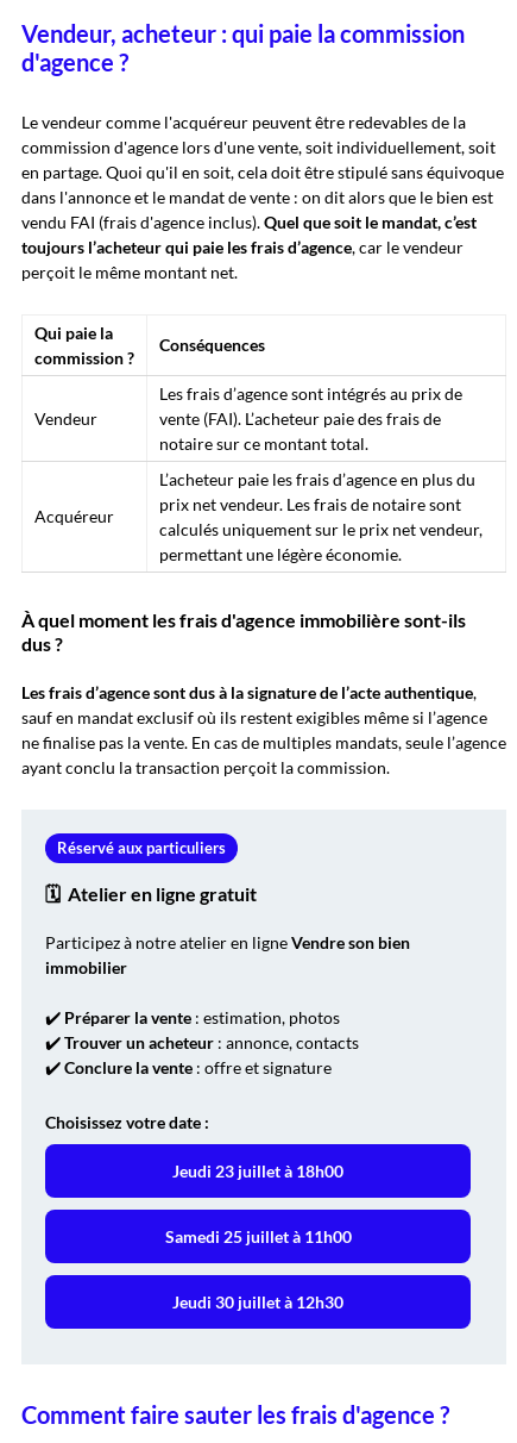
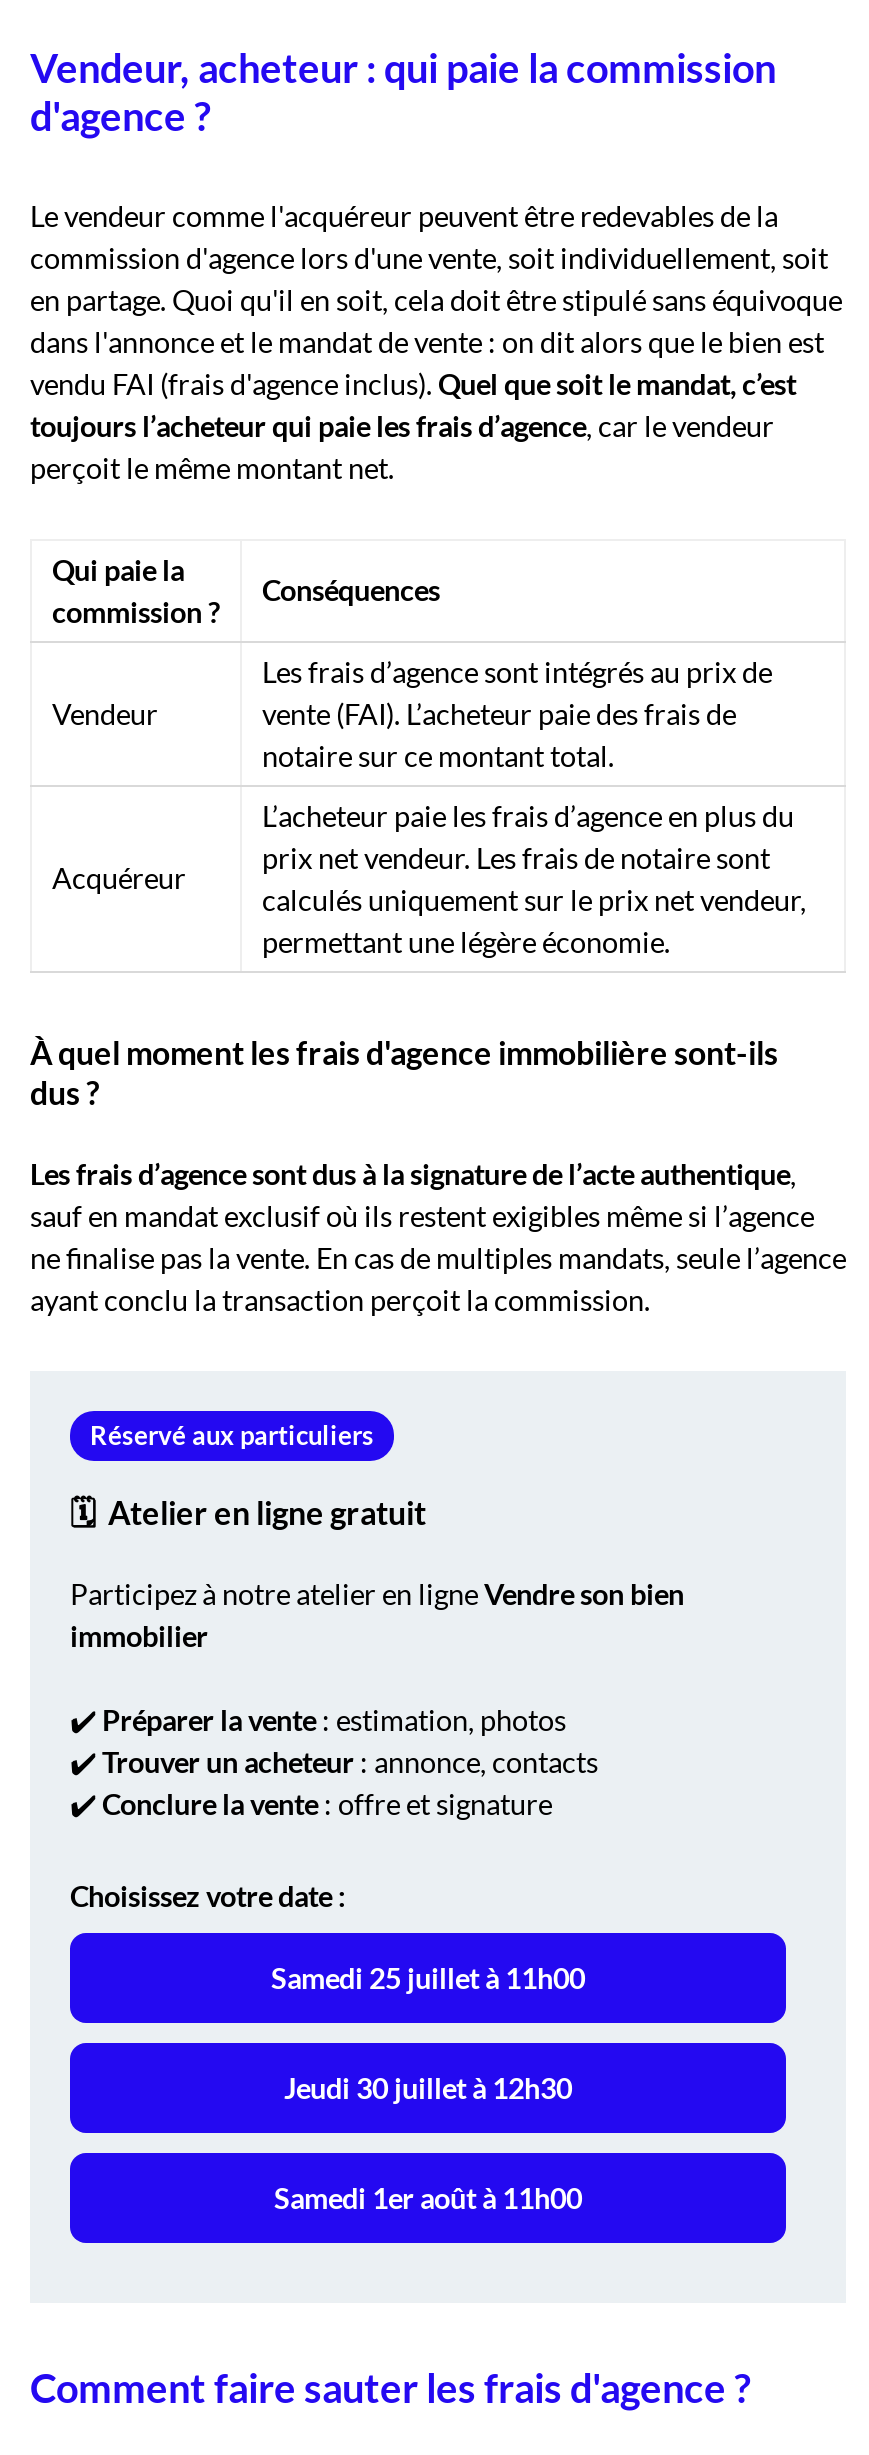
[172,1160,343,1181] Jeudi 23 juillet à 18h00 -> none
moved [165,1226,351,1312] -> [271,1960,585,2104]: Samedi 25 juillet à 11h00 | Jeudi 30 juillet à 12h30
none -> [274,2180,582,2214] Samedi 1er août à 11h00

